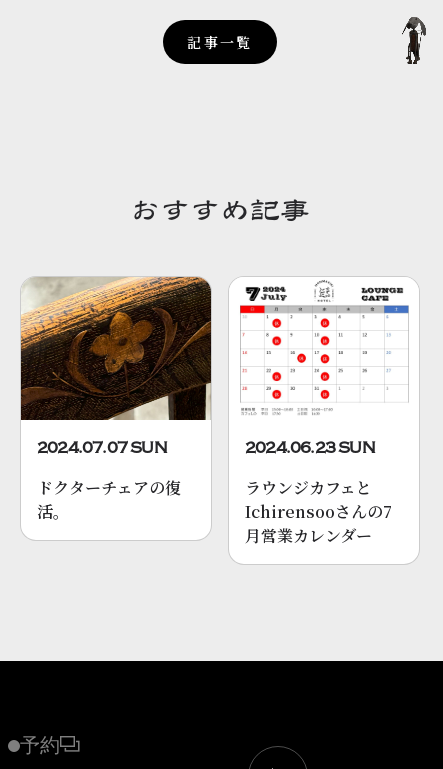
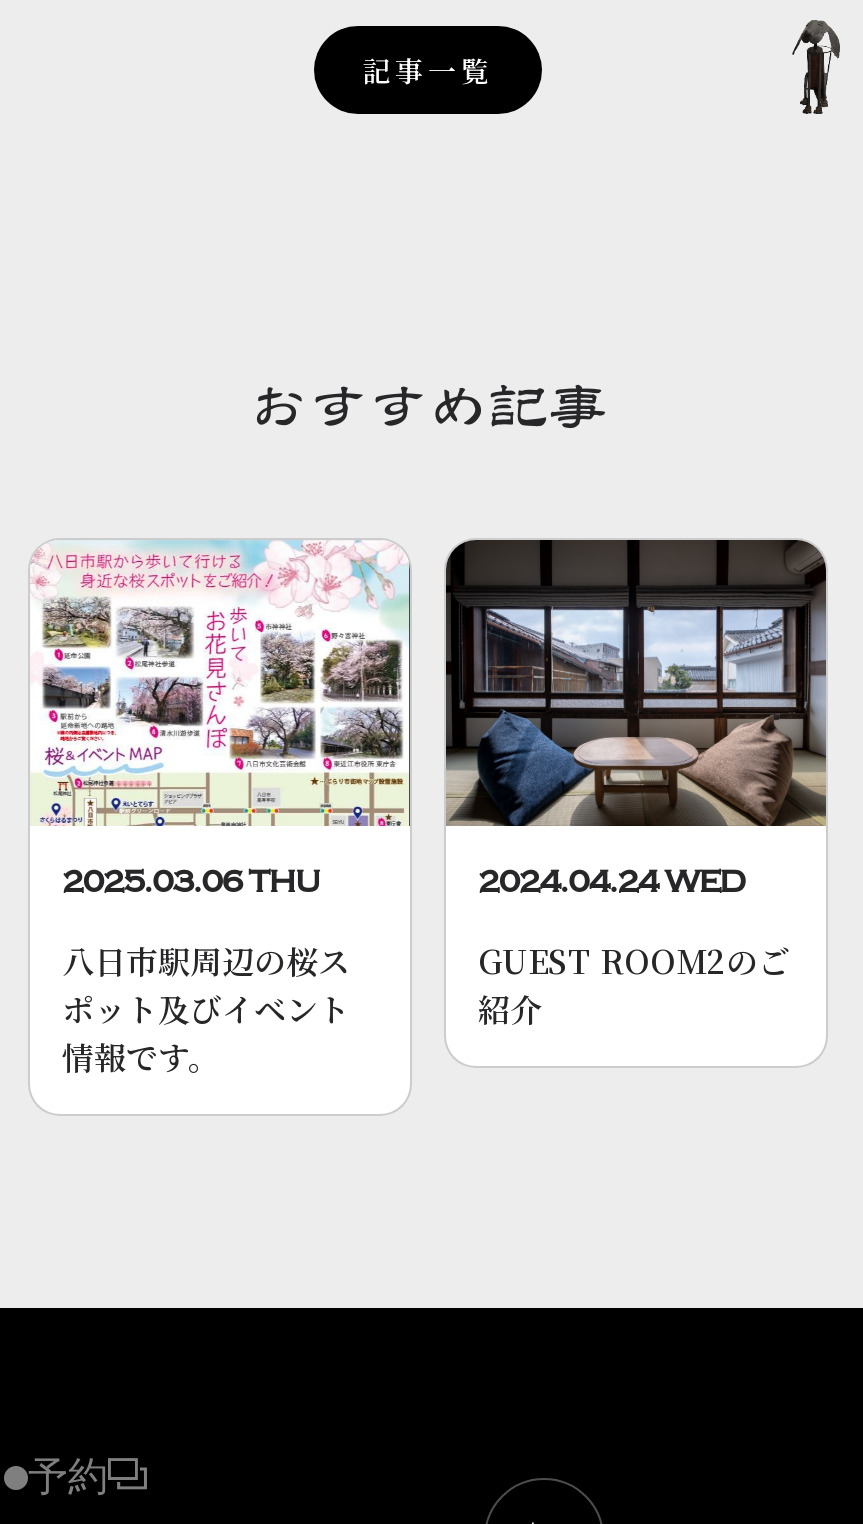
[20,276,212,457] [image] | 2024.07.07 SUN -> [30,540,410,900] [image] | 2025.03.06 THU
[229,277,419,457] [image] | 2024.06.23 SUN -> [444,538,828,900] [image] | 2024.04.24 WED
[37,476,181,523] ドクターチェアの復 | 活。 -> [62,938,350,1080] 八日市駅周辺の桜ス | ポット及びイベント | 情報です。
[245,476,392,547] ラウンジカフェと | Ichirensooさんの7 | 月営業カレンダー -> [478,938,790,1032] GUEST ROOM2のご | 紹介

